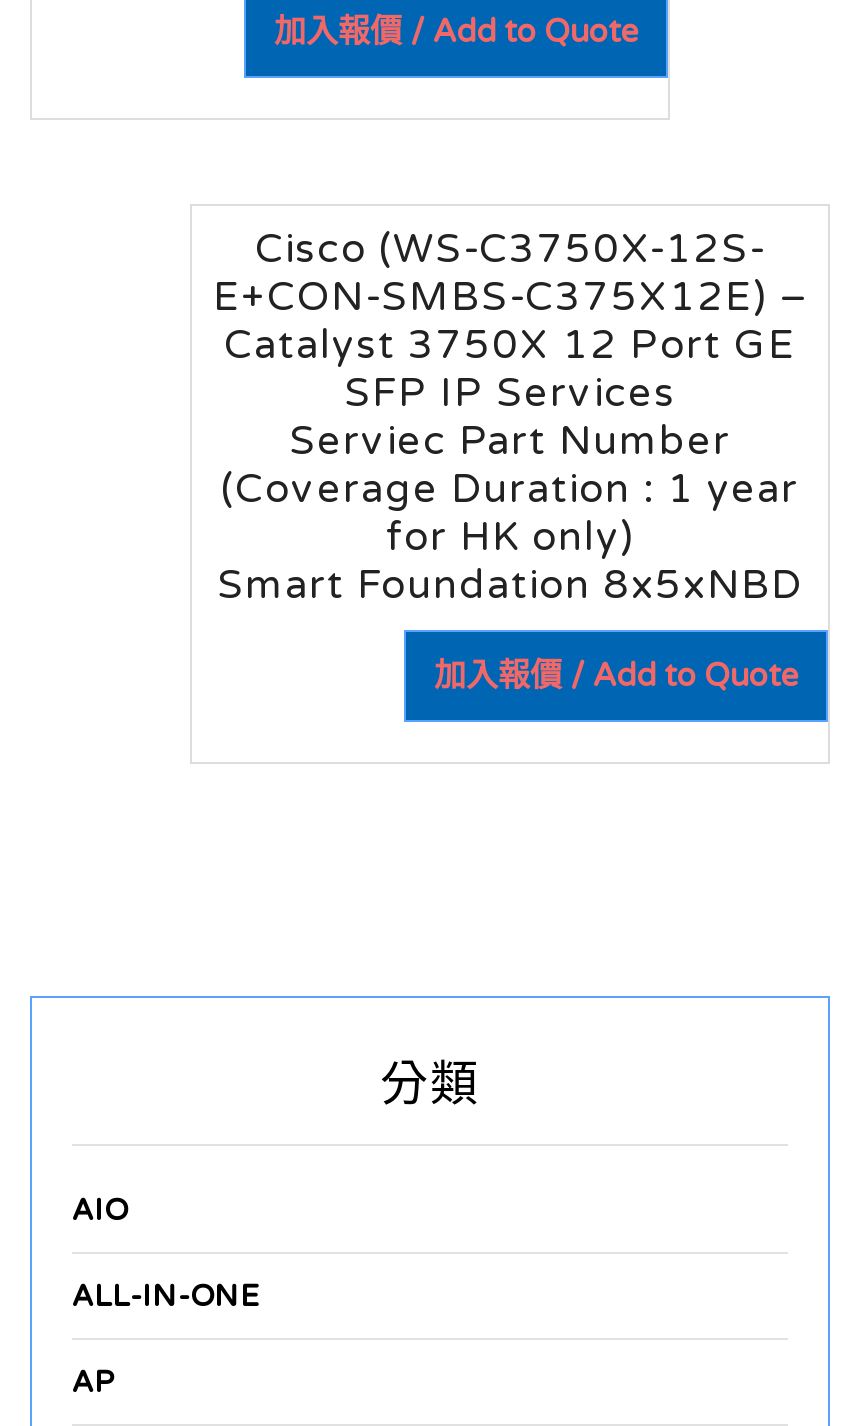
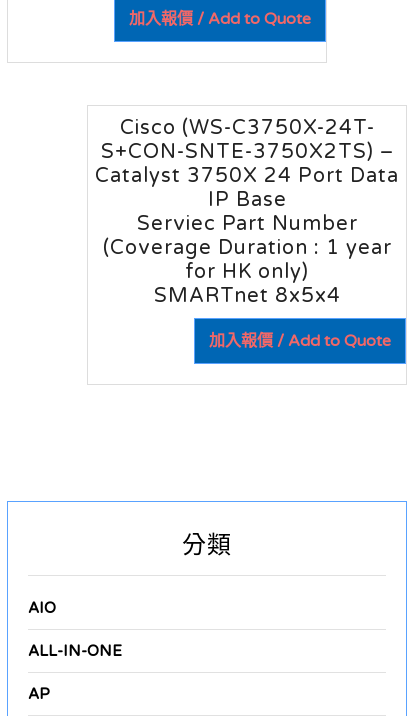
[213,227,807,419] Cisco (WS-C3750X-12S- | E+CON-SMBS-C375X12E) – | Catalyst 3750X 12 Port GE | SFP IP Services -> [95,116,399,212] Cisco (WS-C3750X-24T- | S+CON-SNTE-3750X2TS) – | Catalyst 3750X 24 Port Data | IP Base
[217,563,803,611] Smart Foundation 8x5xNBD -> [153,284,340,308] SMARTnet 8x5x4

